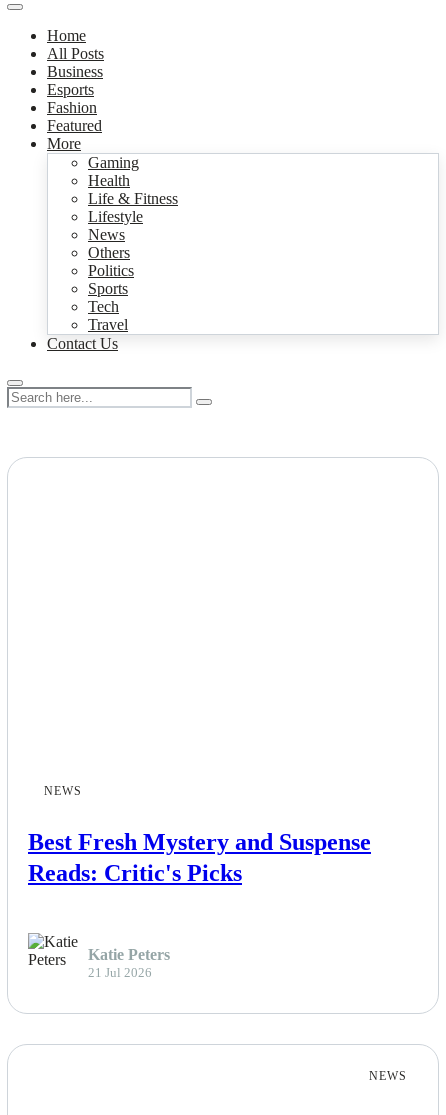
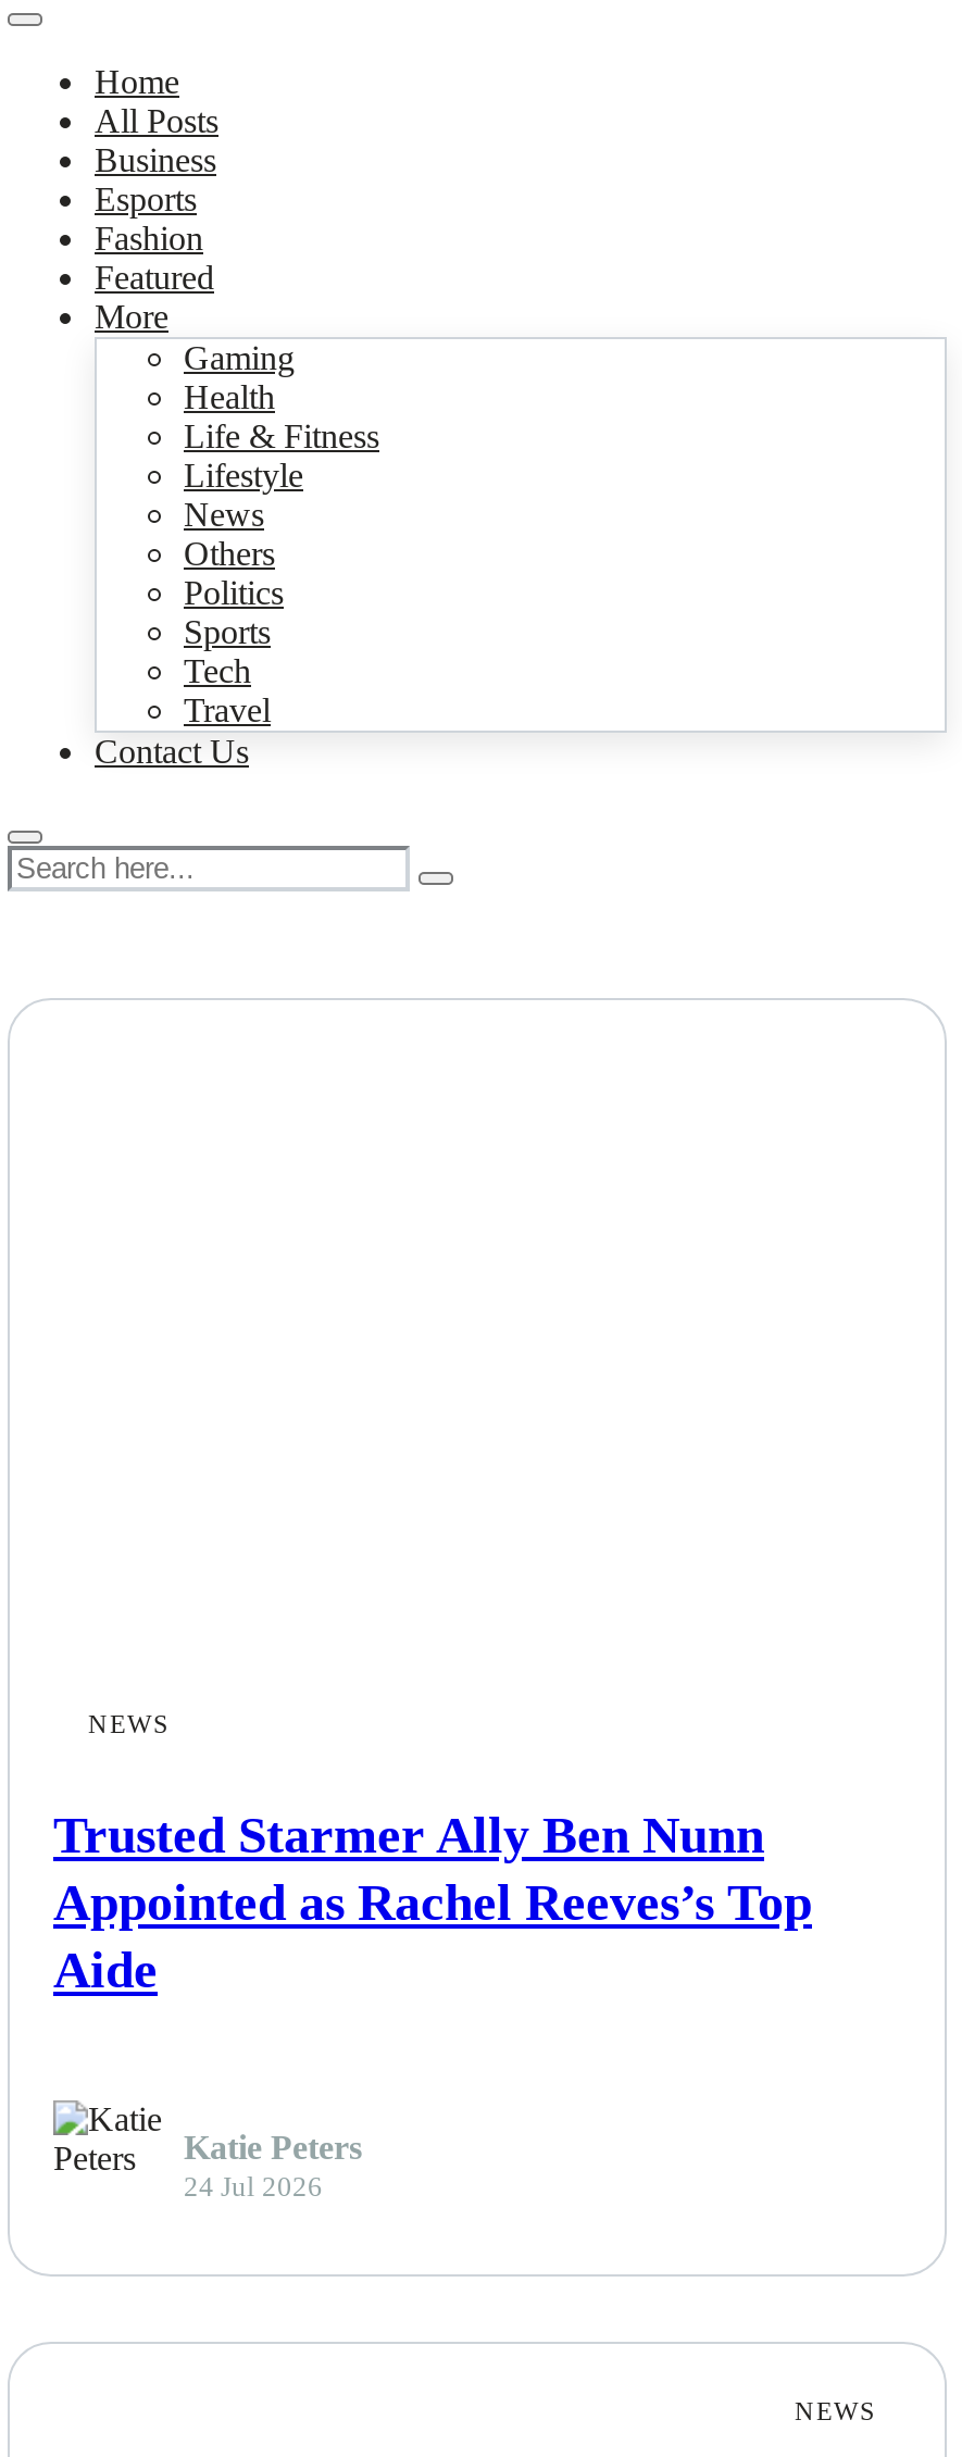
[28,829,371,886] Best Fresh Mystery and Suspense | Reads: Critic's Picks -> [53,1807,812,1998] Trusted Starmer Ally Ben Nunn | Appointed as Rachel Reeves’s Top | Aide
[88,965,152,979] 21 Jul 2026 -> [184,2171,323,2202] 24 Jul 2026

